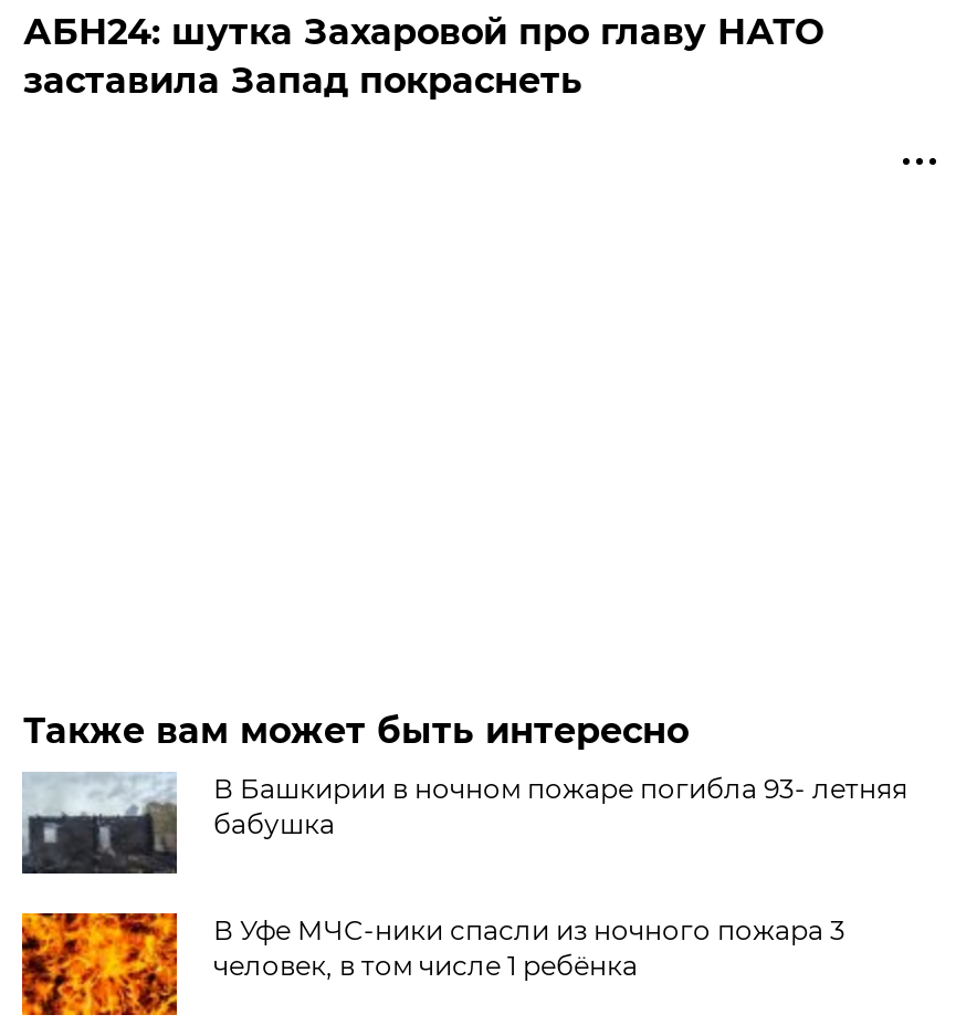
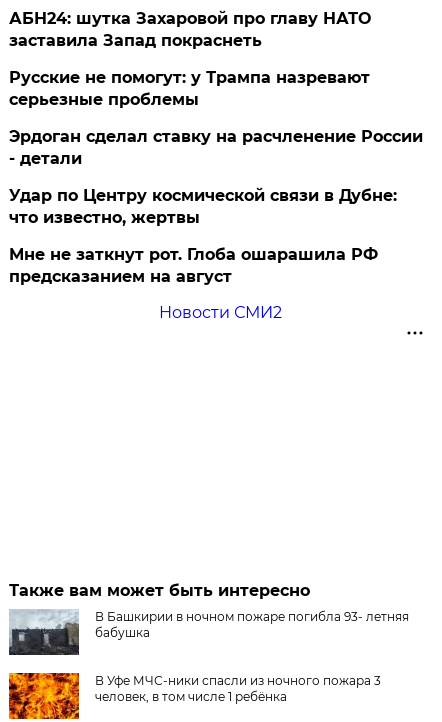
none -> [9,68,423,322] Русские не помогут: у Трампа назревают | серьезные проблемы | Эрдоган сделал ставку на расчленение России | - детали | Удар по Центру космической связи в Дубне: | что известно, жертвы | Мне не заткнут рот. Глоба ошарашила РФ | предсказанием на август | Новости СМИ2

